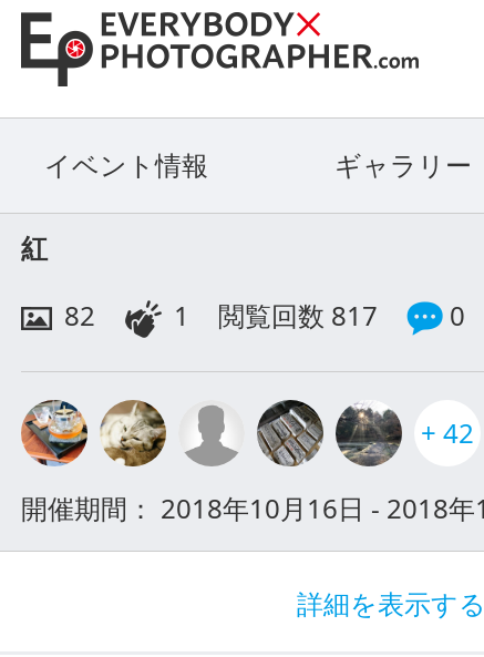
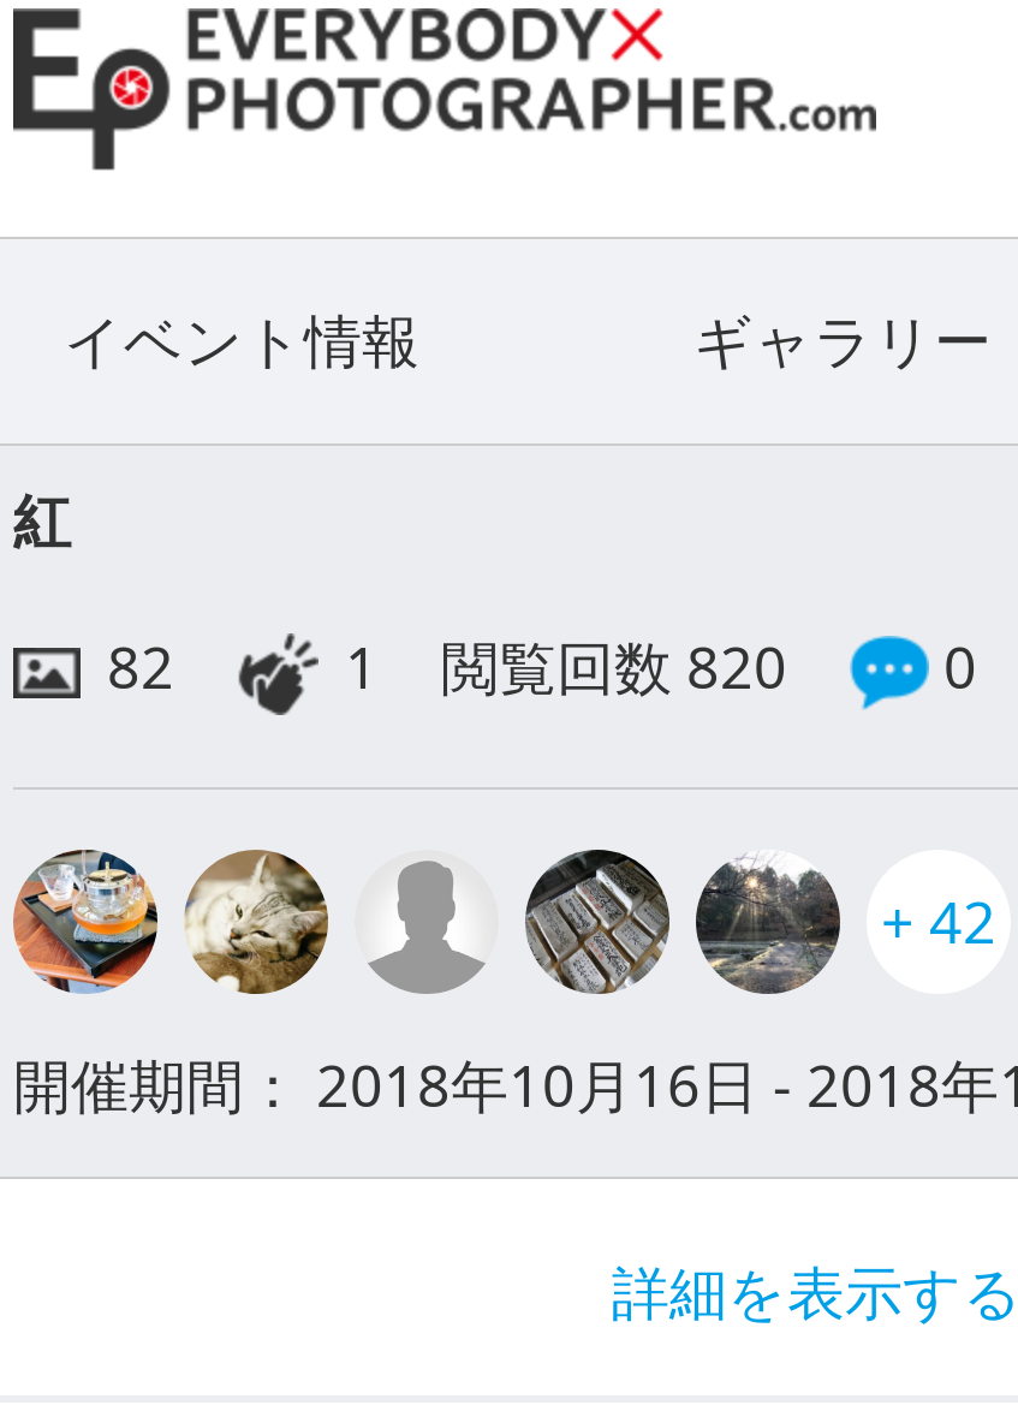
[174,297,465,333] 1 閲覧回数 817 0 -> [345,626,977,706] 1 閲覧回数 820 0

